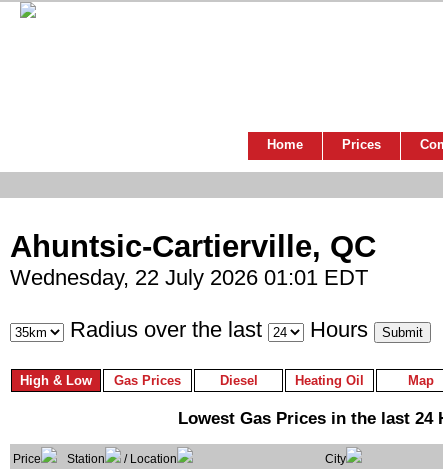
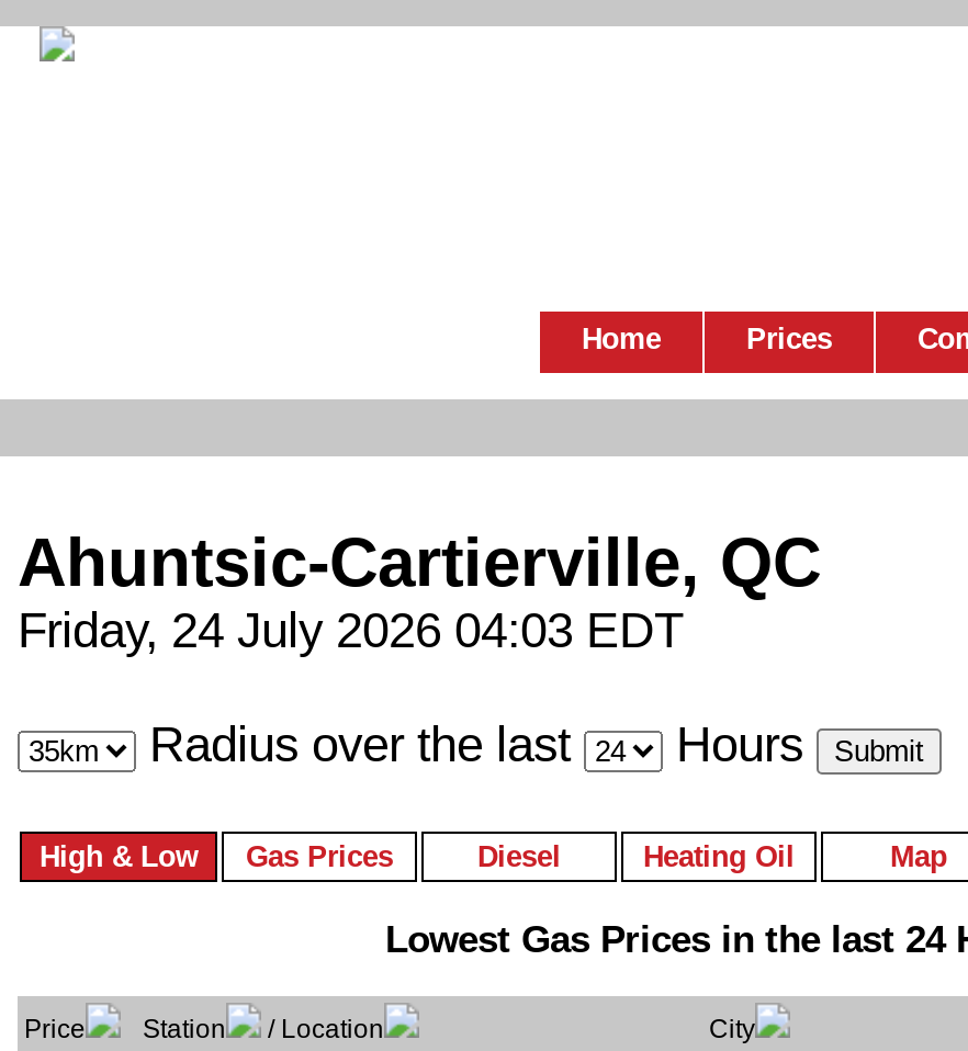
[10,265,368,290] Wednesday, 22 July 2026 01:01 EDT -> [18,604,683,658] Friday, 24 July 2026 04:03 EDT

